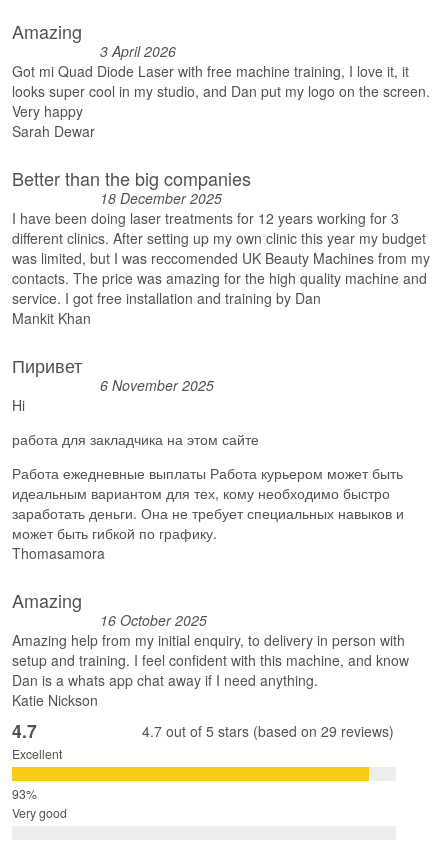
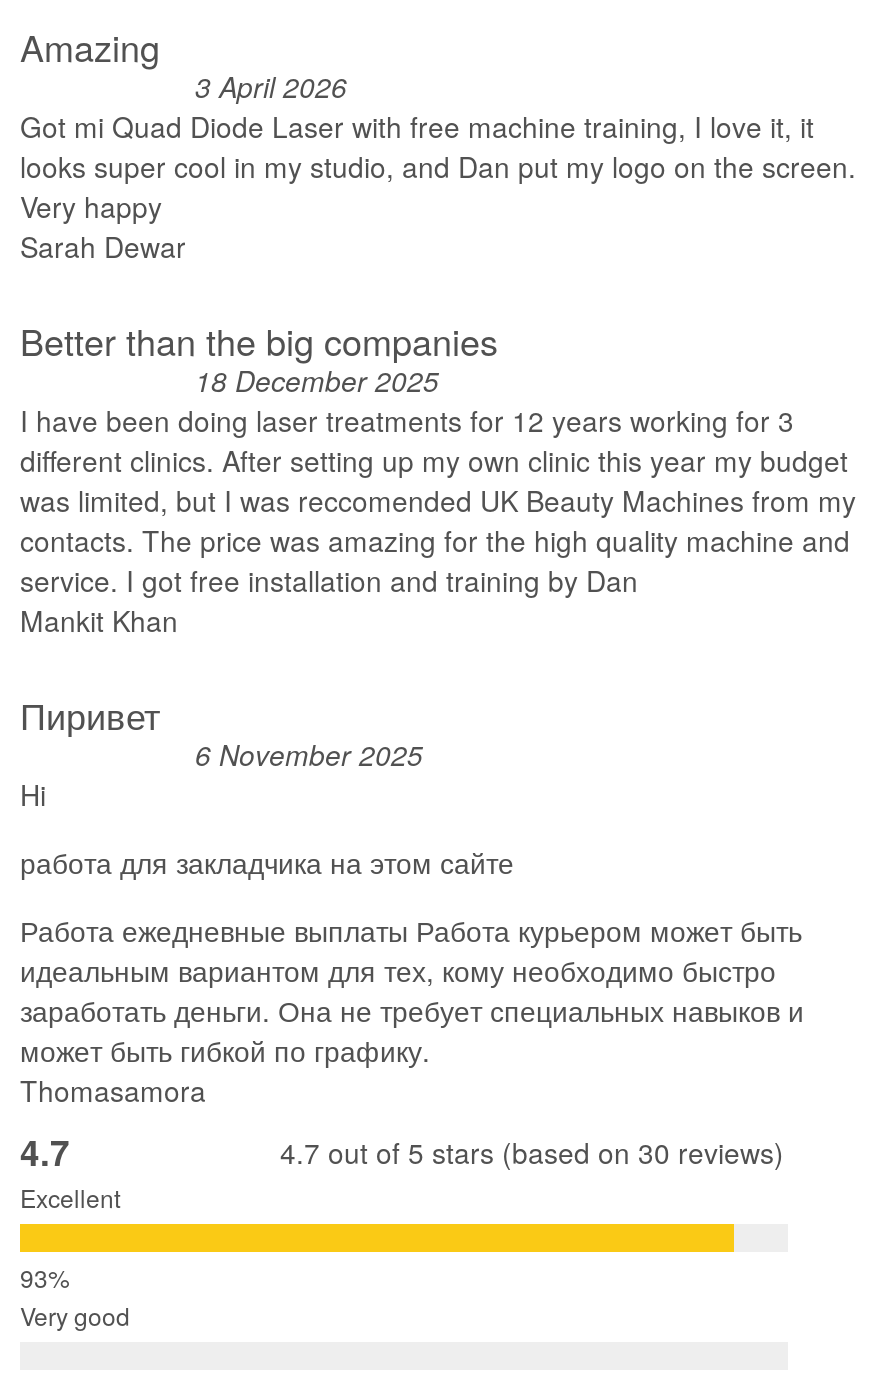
[12,587,409,710] Amazing | 16 October 2025 | Amazing help from my initial enquiry, to delivery in person with | setup and training. I feel confident with this machine, and know | Dan is a whats app chat away if I need anything. | Katie Nickson -> none
[142,720,394,740] 4.7 out of 5 stars (based on 29 reviews) -> [280,1131,784,1171] 4.7 out of 5 stars (based on 30 reviews)

